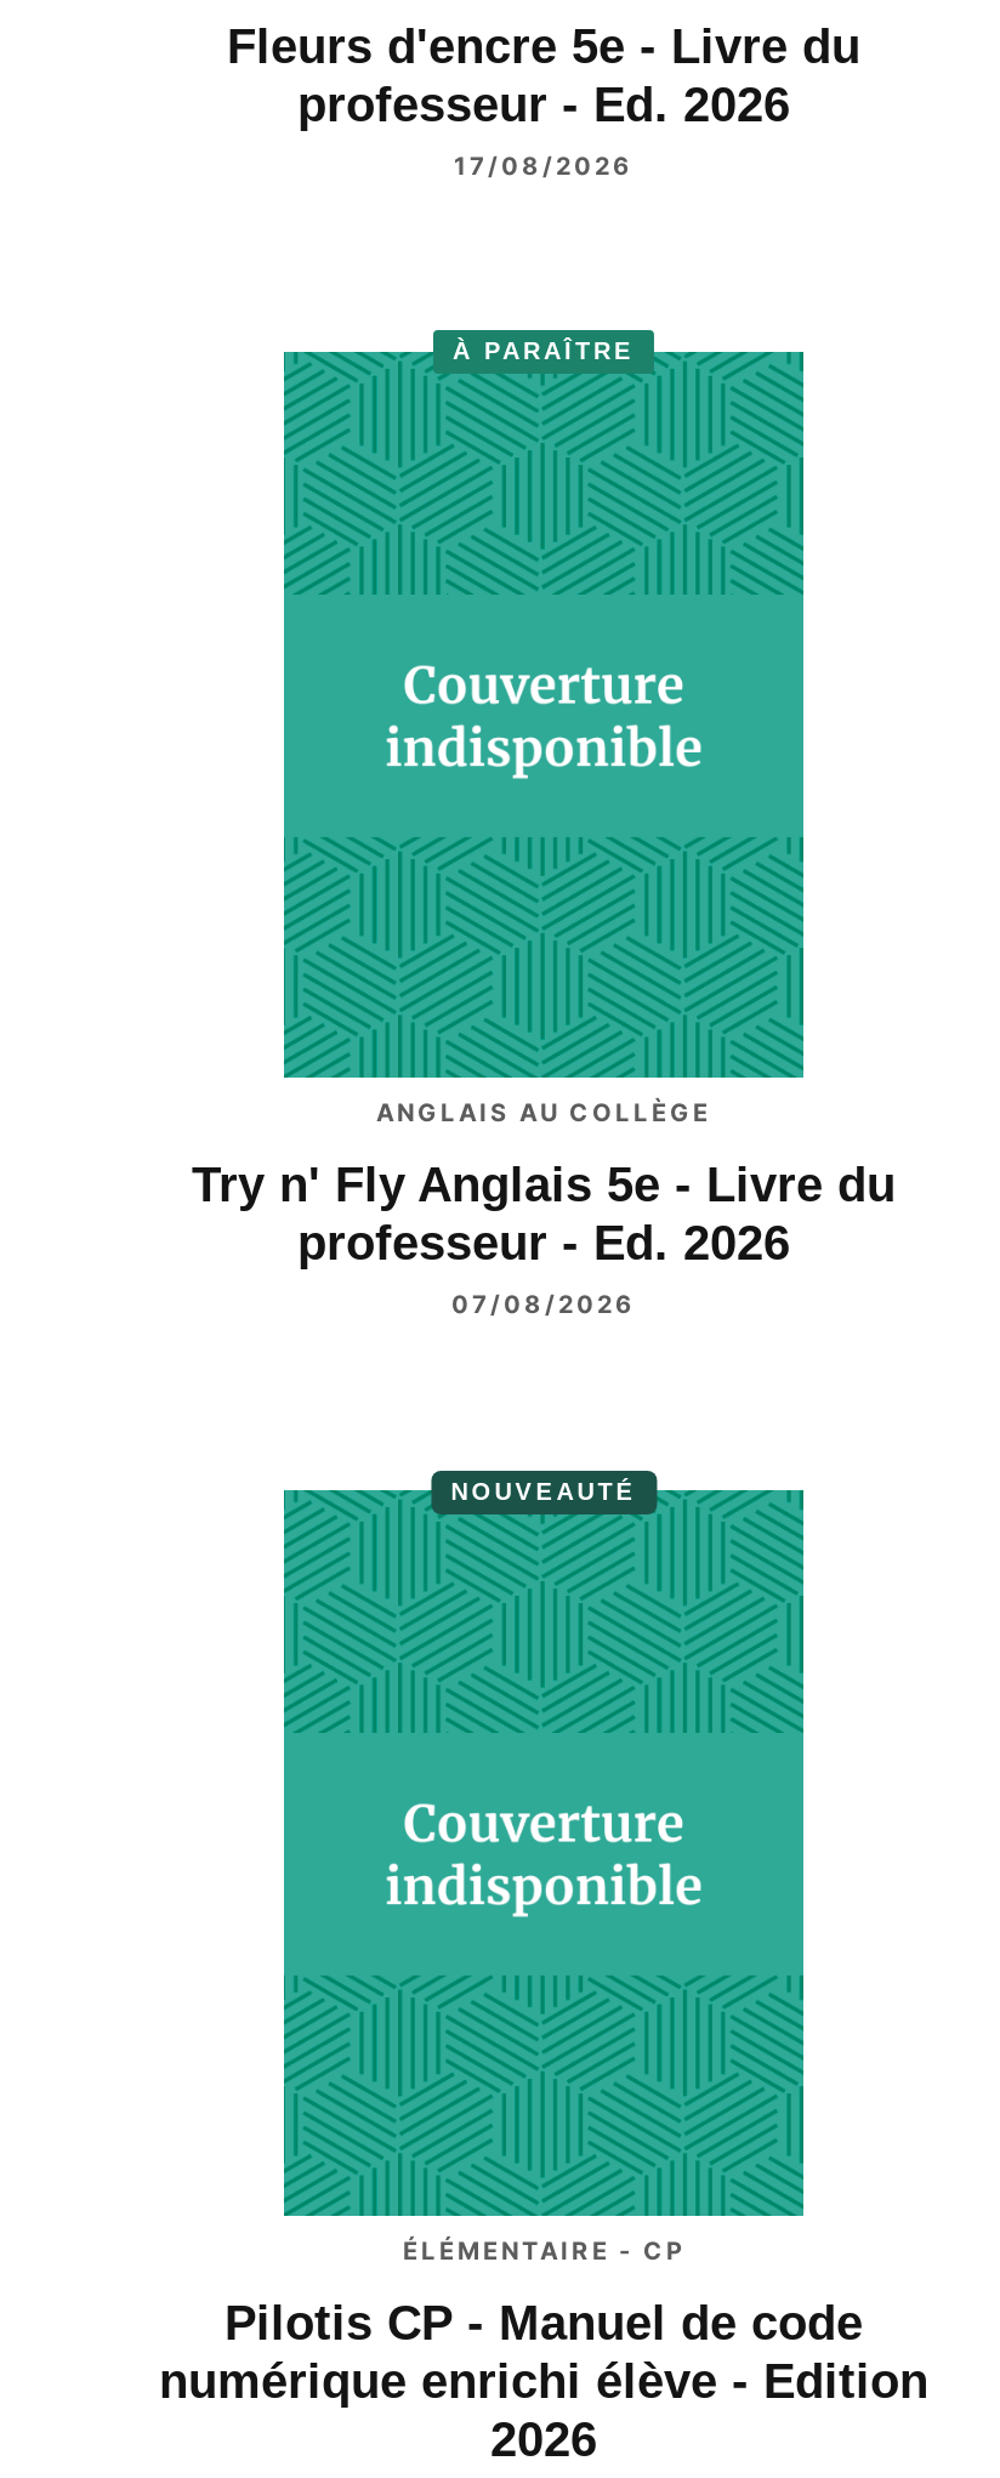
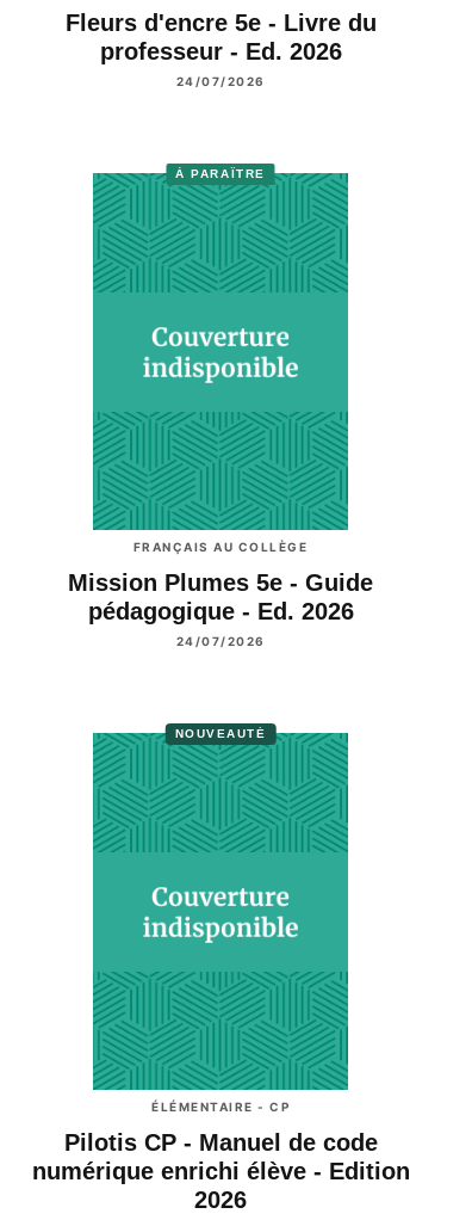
[454,150,633,179] 17/08/2026 -> [176,74,265,88] 24/07/2026
[376,1098,711,1127] ANGLAIS AU COLLÈGE -> [133,540,308,554] FRANÇAIS AU COLLÈGE
[192,1158,896,1318] Try n' Fly Anglais 5e - Livre du | professeur - Ed. 2026 | 07/08/2026 -> [68,569,373,648] Mission Plumes 5e - Guide | pédagogique - Ed. 2026 | 24/07/2026

